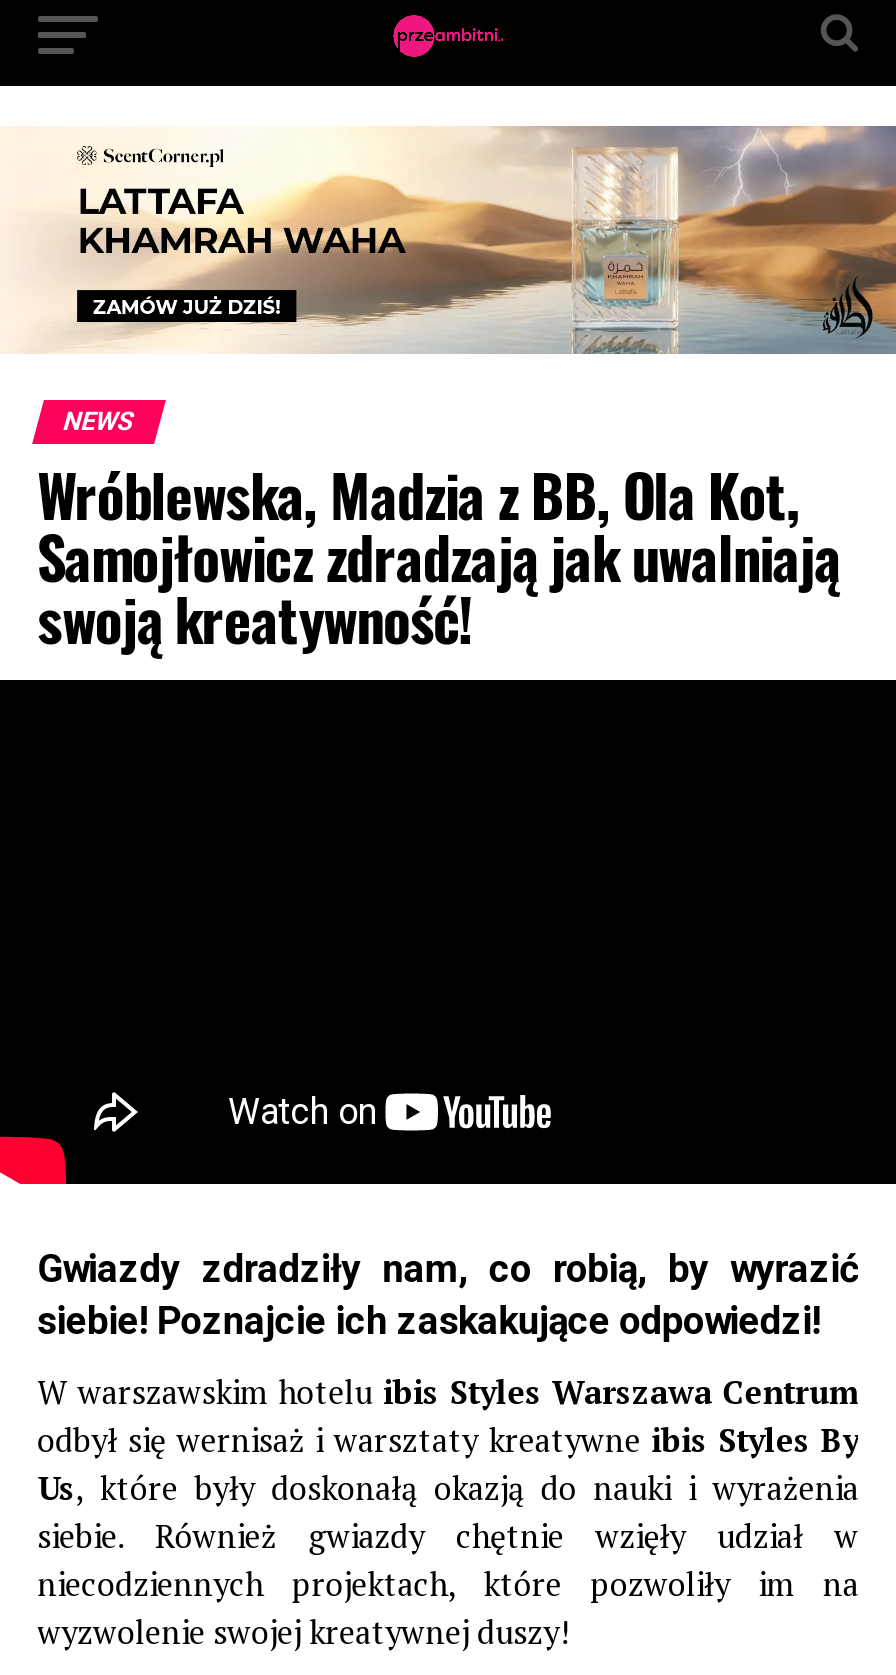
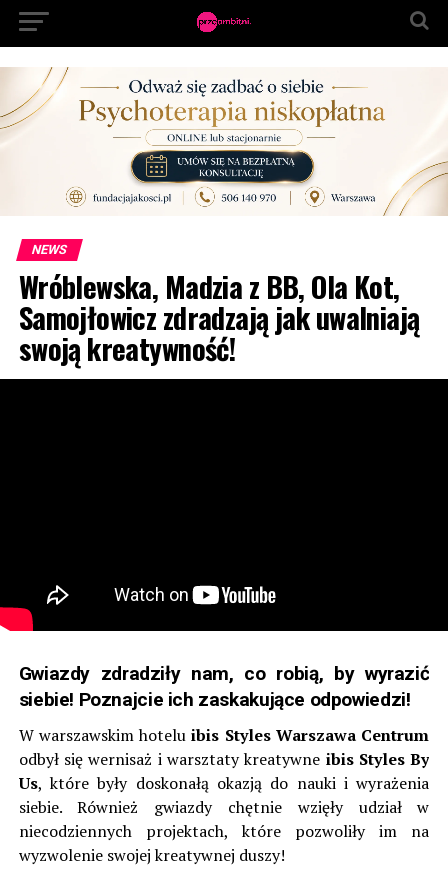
[54,124,890,356] [image] -> [3,67,445,215] [image]

